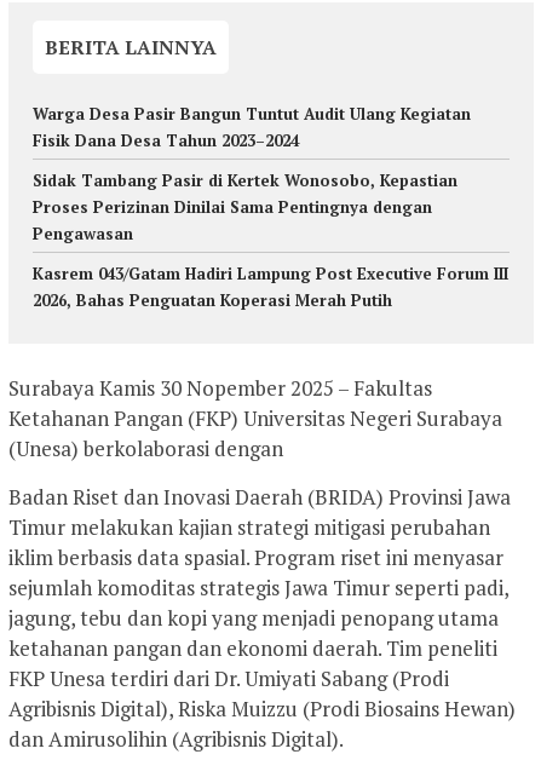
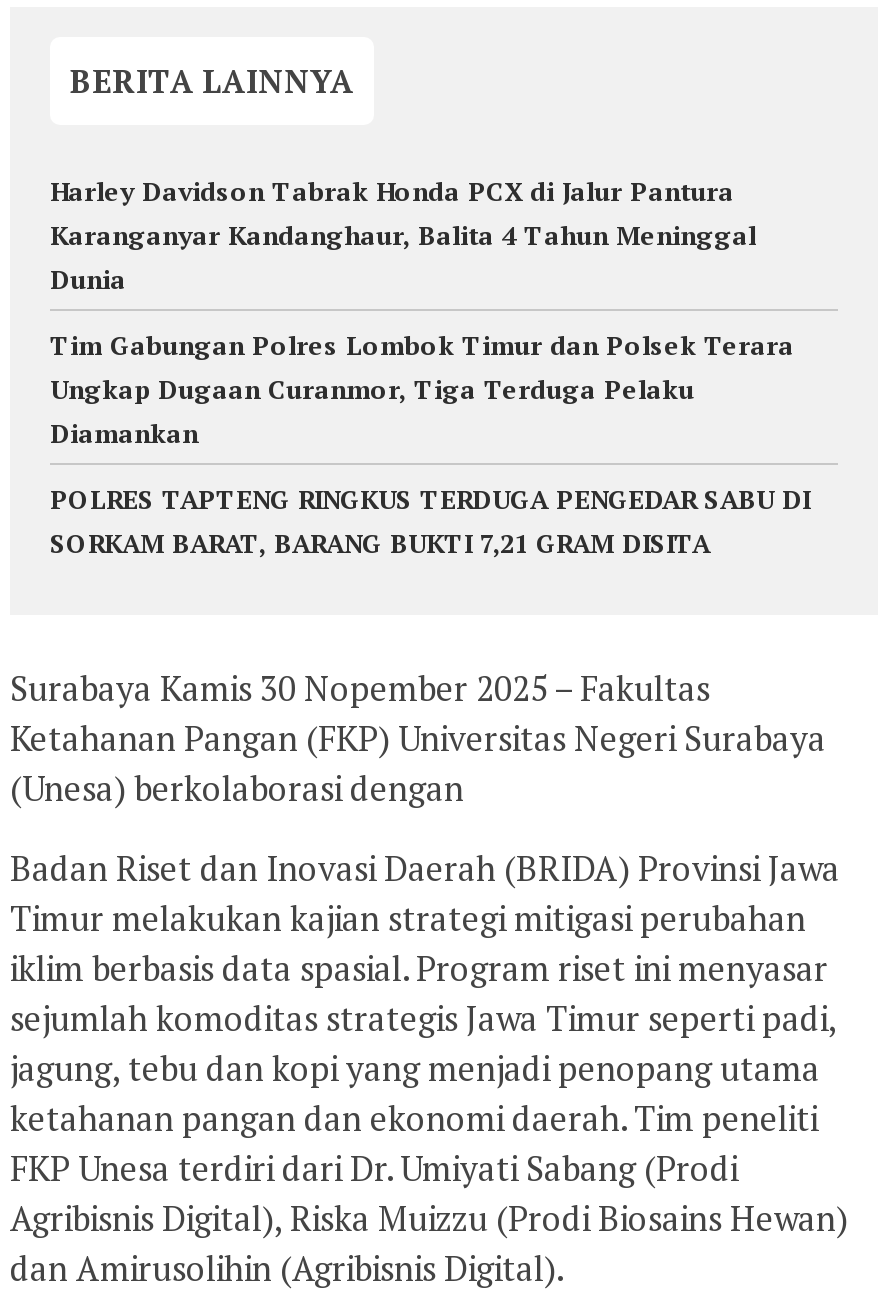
[33,102,471,151] Warga Desa Pasir Bangun Tuntut Audit Ulang Kegiatan | Fisik Dana Desa Tahun 2023–2024 -> [50,172,756,296] Harley Davidson Tabrak Honda PCX di Jalur Pantura | Karanganyar Kandanghaur, Balita 4 Tahun Meninggal | Dunia
[33,169,457,244] Sidak Tambang Pasir di Kertek Wonosobo, Kepastian | Proses Perizinan Dinilai Sama Pentingnya dengan | Pengawasan -> [50,326,794,450] Tim Gabungan Polres Lombok Timur dan Polsek Terara | Ungkap Dugaan Curanmor, Tiga Terduga Pelaku | Diamankan
[33,262,508,310] Kasrem 043/Gatam Hadiri Lampung Post Executive Forum III | 2026, Bahas Penguatan Koperasi Merah Putih -> [50,480,810,560] POLRES TAPTENG RINGKUS TERDUGA PENGEDAR SABU DI | SORKAM BARAT, BARANG BUKTI 7,21 GRAM DISITA

